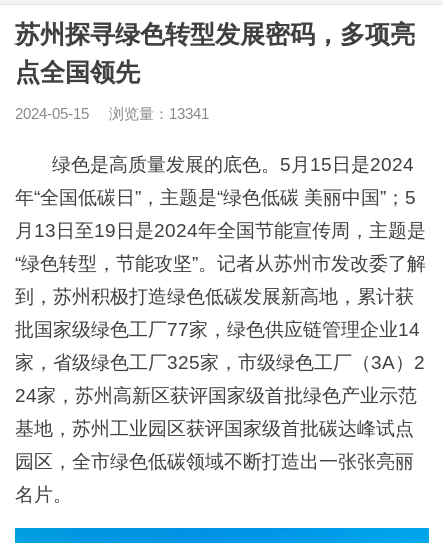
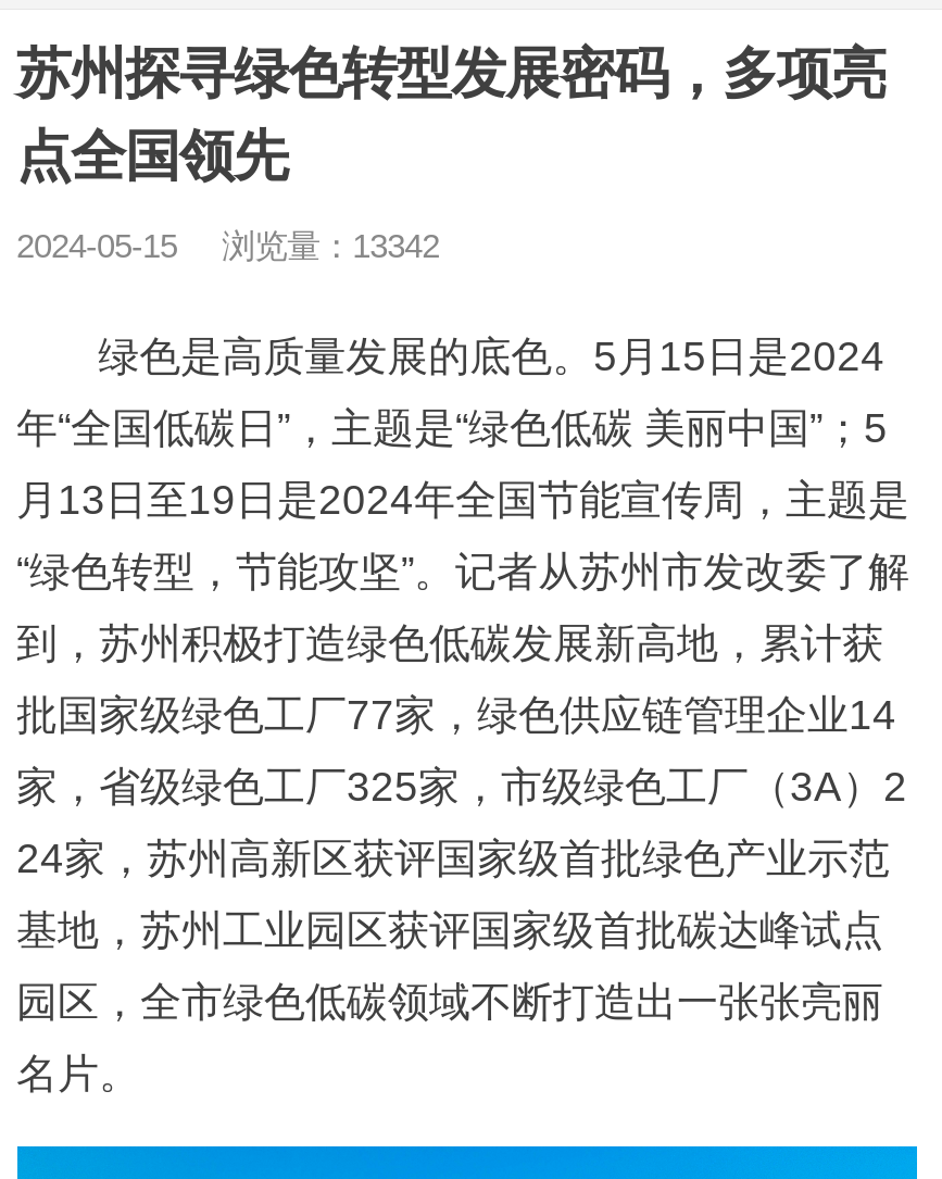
[14,105,209,122] 2024-05-15 浏览量：13341 -> [16,227,439,264] 2024-05-15 浏览量：13342

